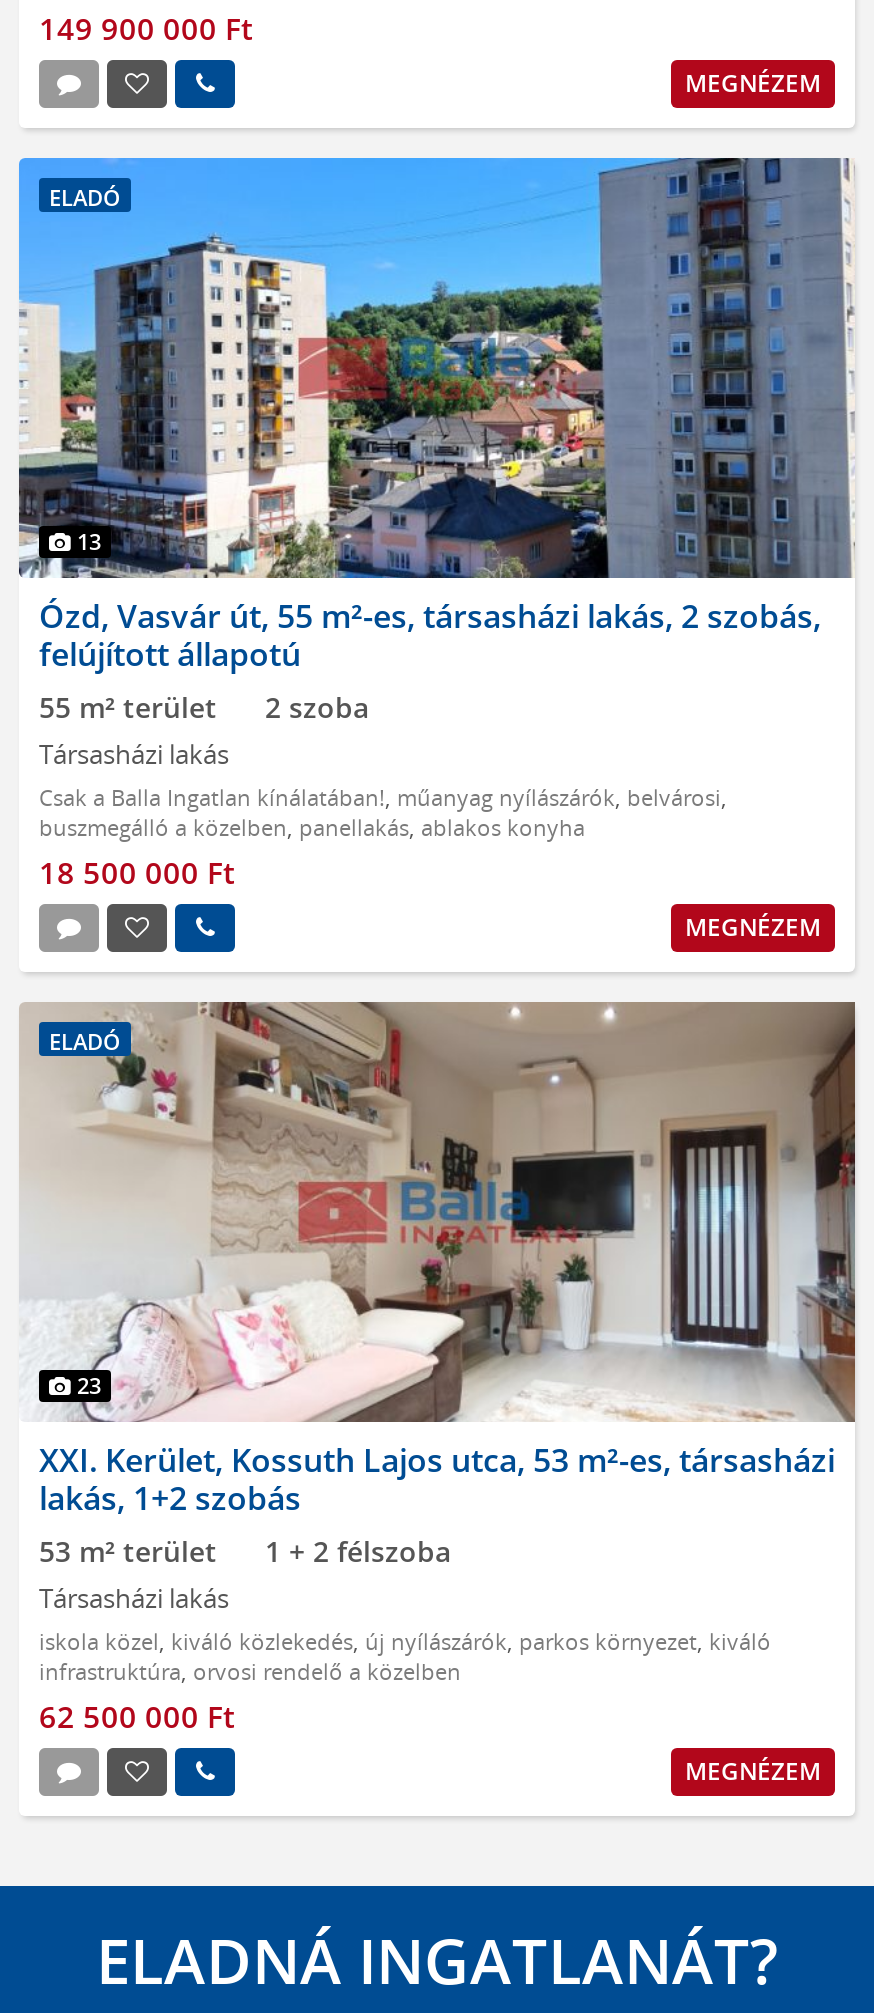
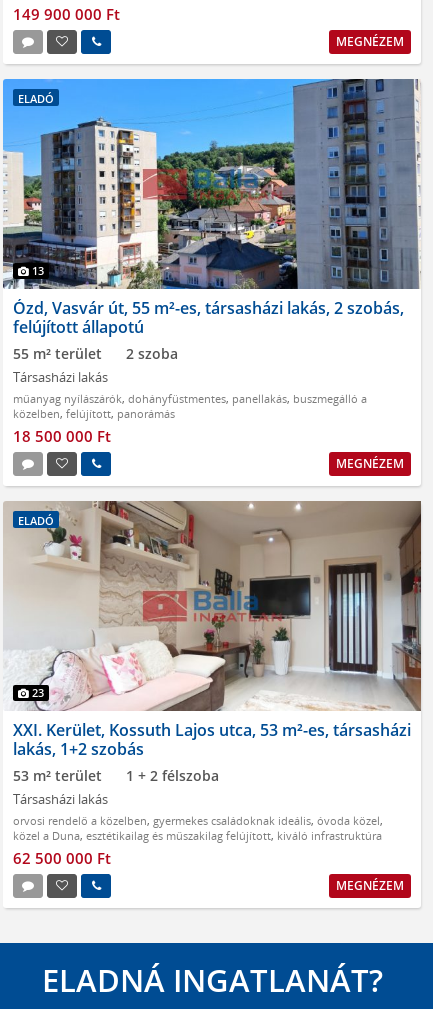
[39,782,727,842] Csak a Balla Ingatlan kínálatában!, műanyag nyílászárók, belvárosi, | buszmegálló a közelben, panellakás, ablakos konyha -> [13,391,367,421] műanyag nyílászárók, dohányfüstmentes, panellakás, buszmegálló a | közelben, felújított, panorámás
[39,1626,771,1686] iskola közel, kiváló közlekedés, új nyílászárók, parkos környezet, kiváló | infrastruktúra, orvosi rendelő a közelben -> [13,813,383,843] orvosi rendelő a közelben, gyermekes családoknak ideális, óvoda közel, | közel a Duna, esztétikailag és műszakilag felújított, kiváló infrastruktúra

